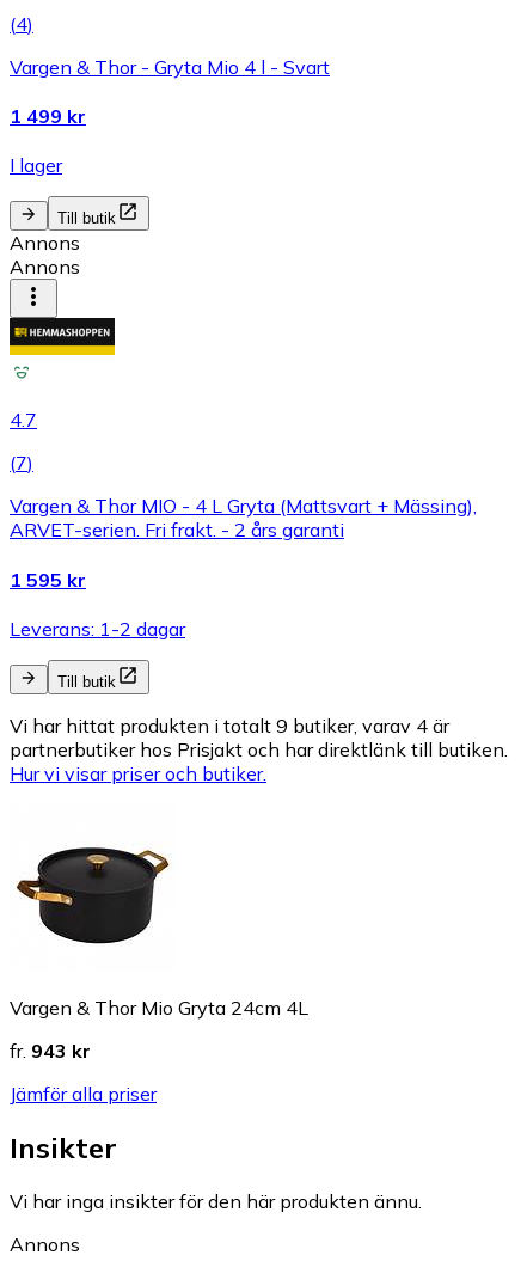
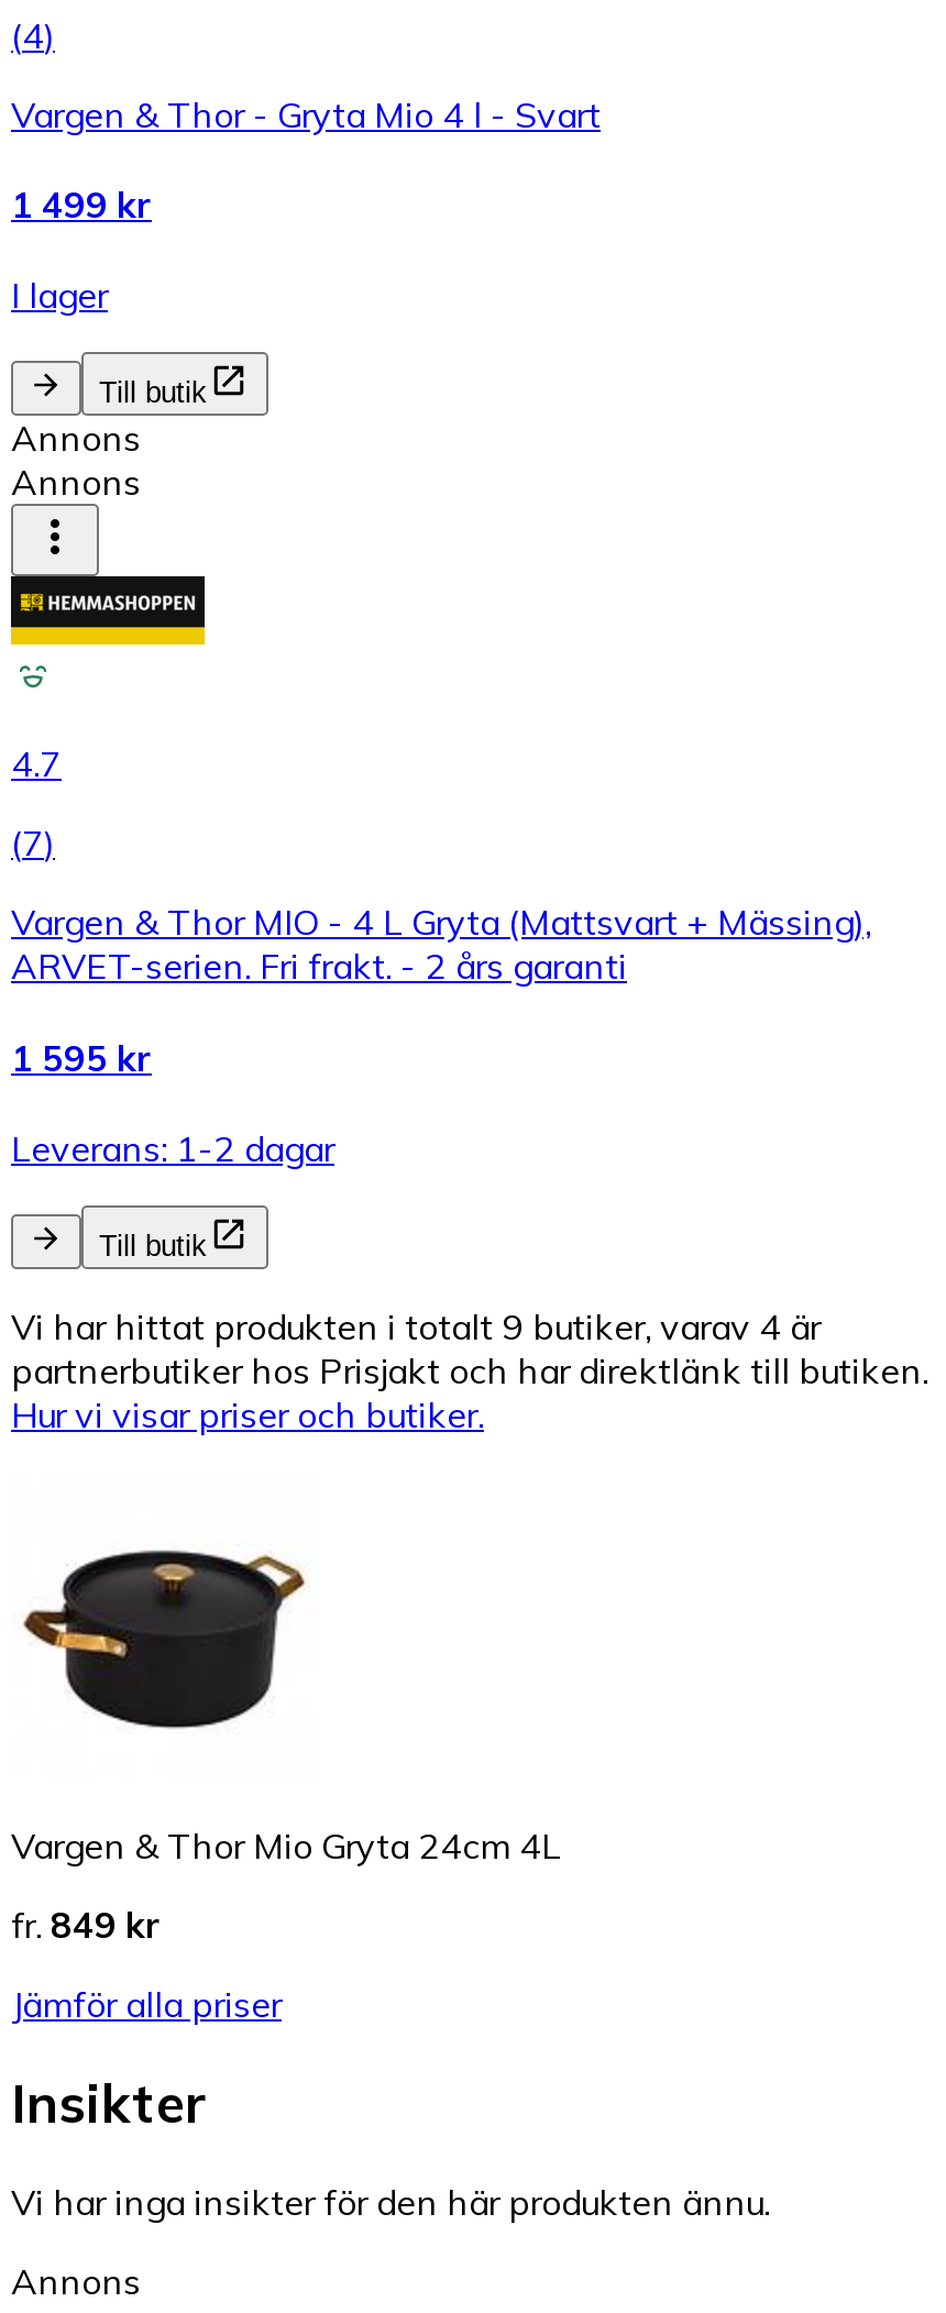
[10,1039,91,1063] fr. 943 kr -> [11,1903,161,1947] fr. 849 kr

